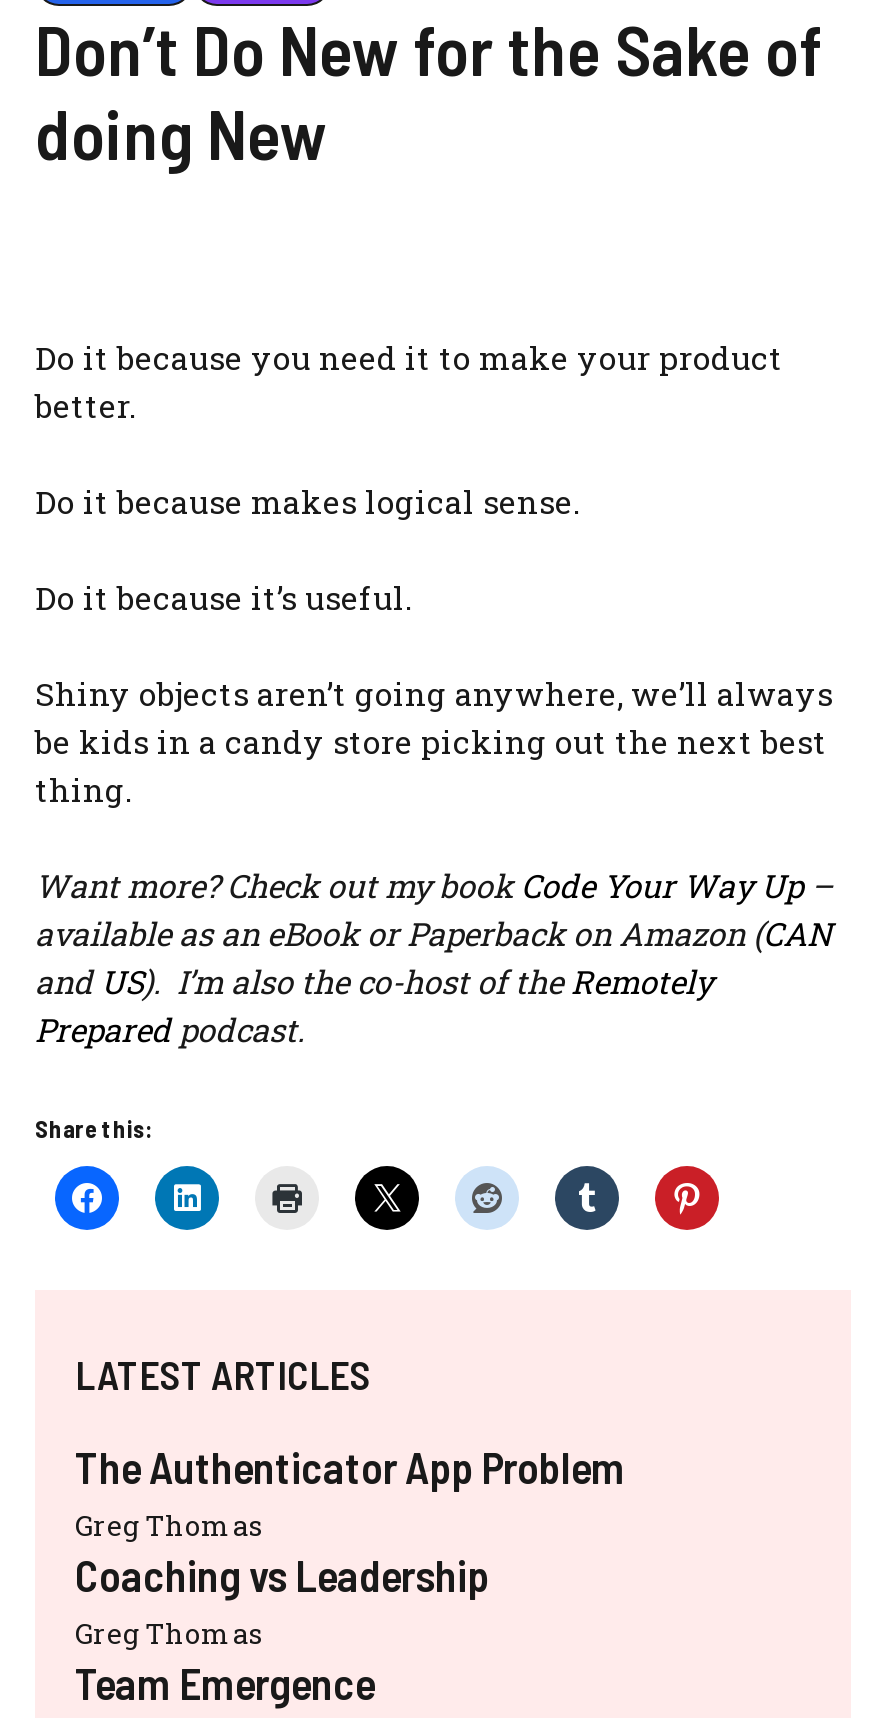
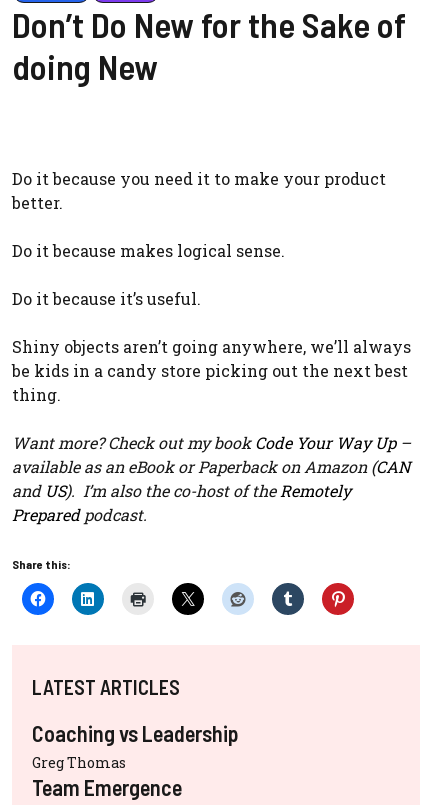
[75,1440,625,1544] The Authenticator App Problem | Greg Thomas -> none

